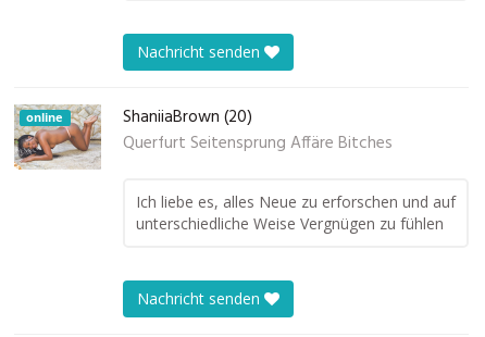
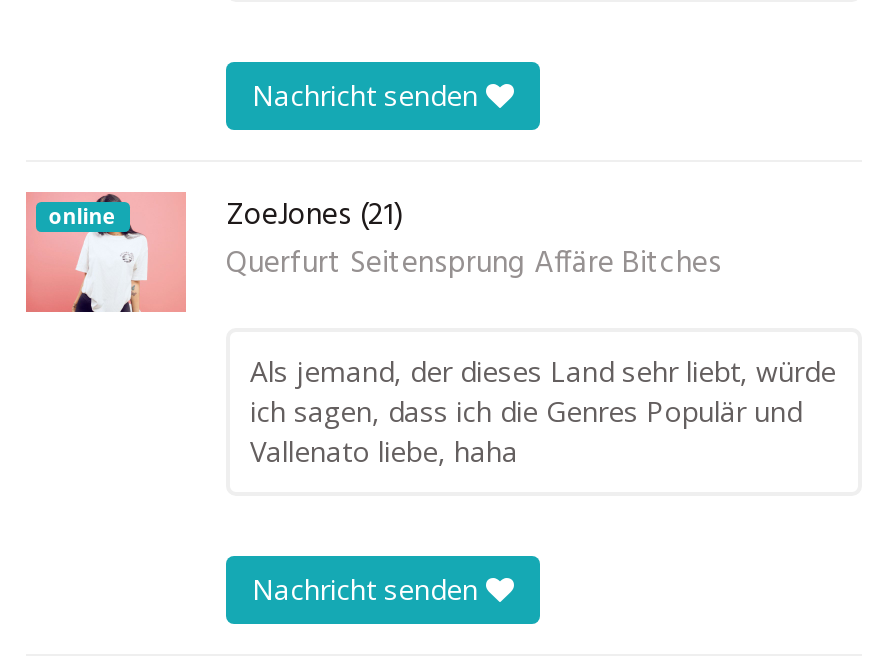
[13,104,252,170] [image] | ShaniiaBrown (20) -> [26,192,404,314] [image] | ZoeJones (21)
[136,191,456,234] Ich liebe es, alles Neue zu erforschen und auf | unterschiedliche Weise Vergnügen zu fühlen -> [250,352,836,470] Als jemand, der dieses Land sehr liebt, würde | ich sagen, dass ich die Genres Populär und | Vallenato liebe, haha

